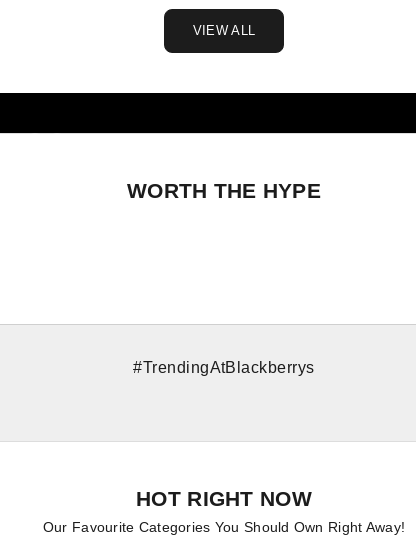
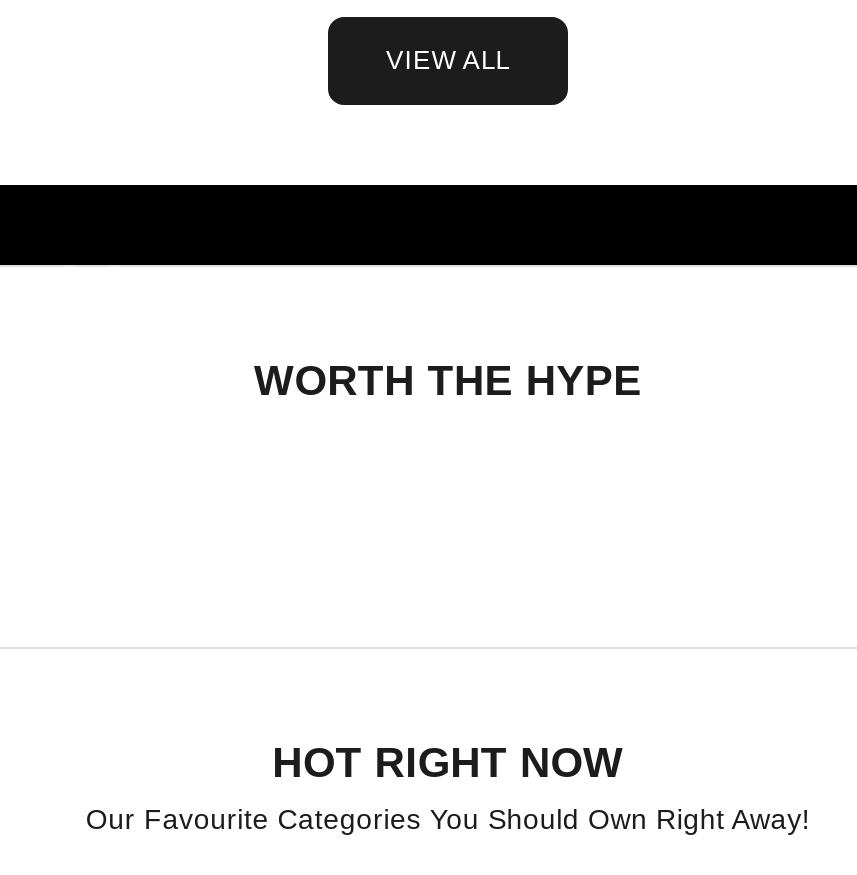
[133,359,315,376] #TrendingAtBlackberrys -> none

